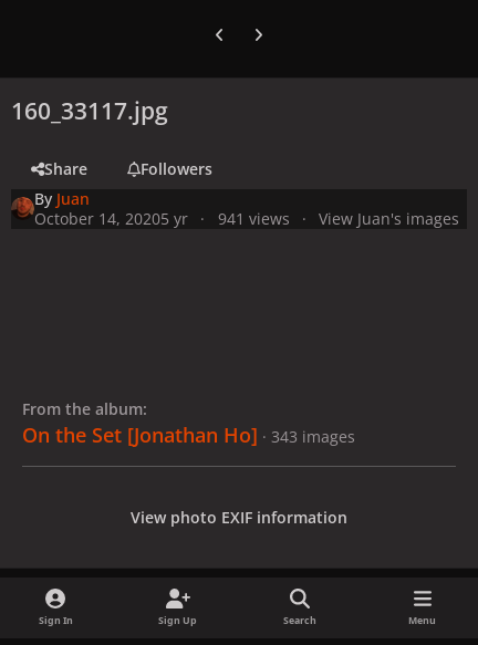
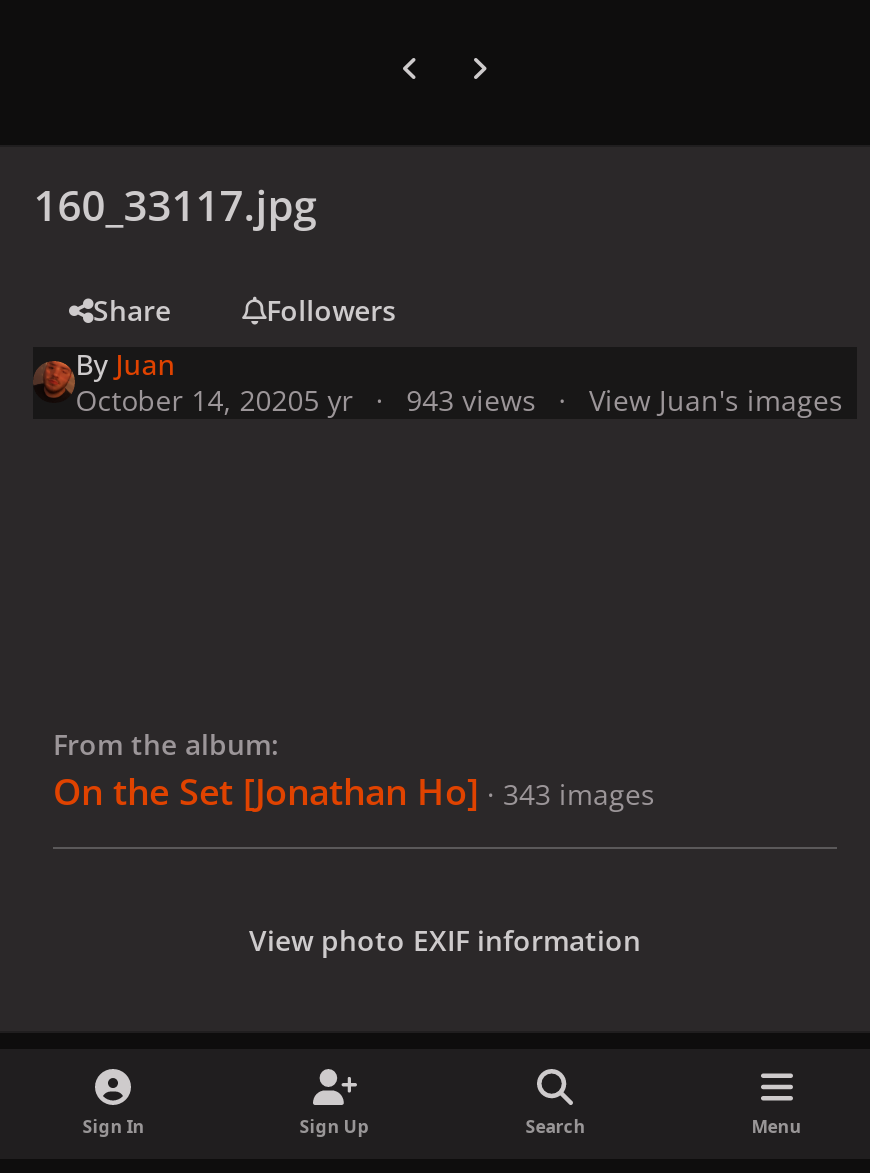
[35,207,459,228] October 14, 20205 yr 941 views View Juan's images -> [75,380,843,418] October 14, 20205 yr 943 views View Juan's images

